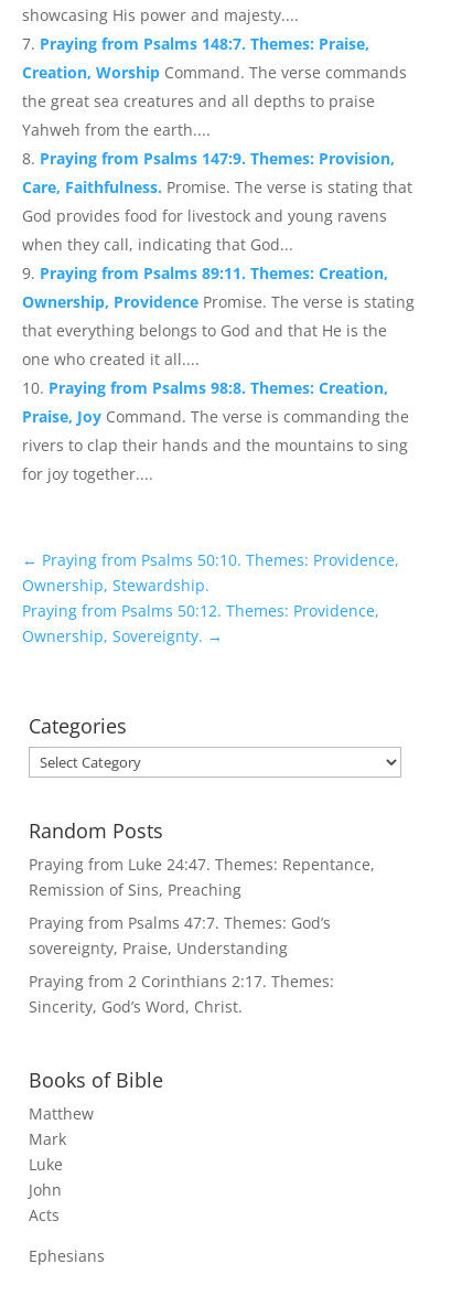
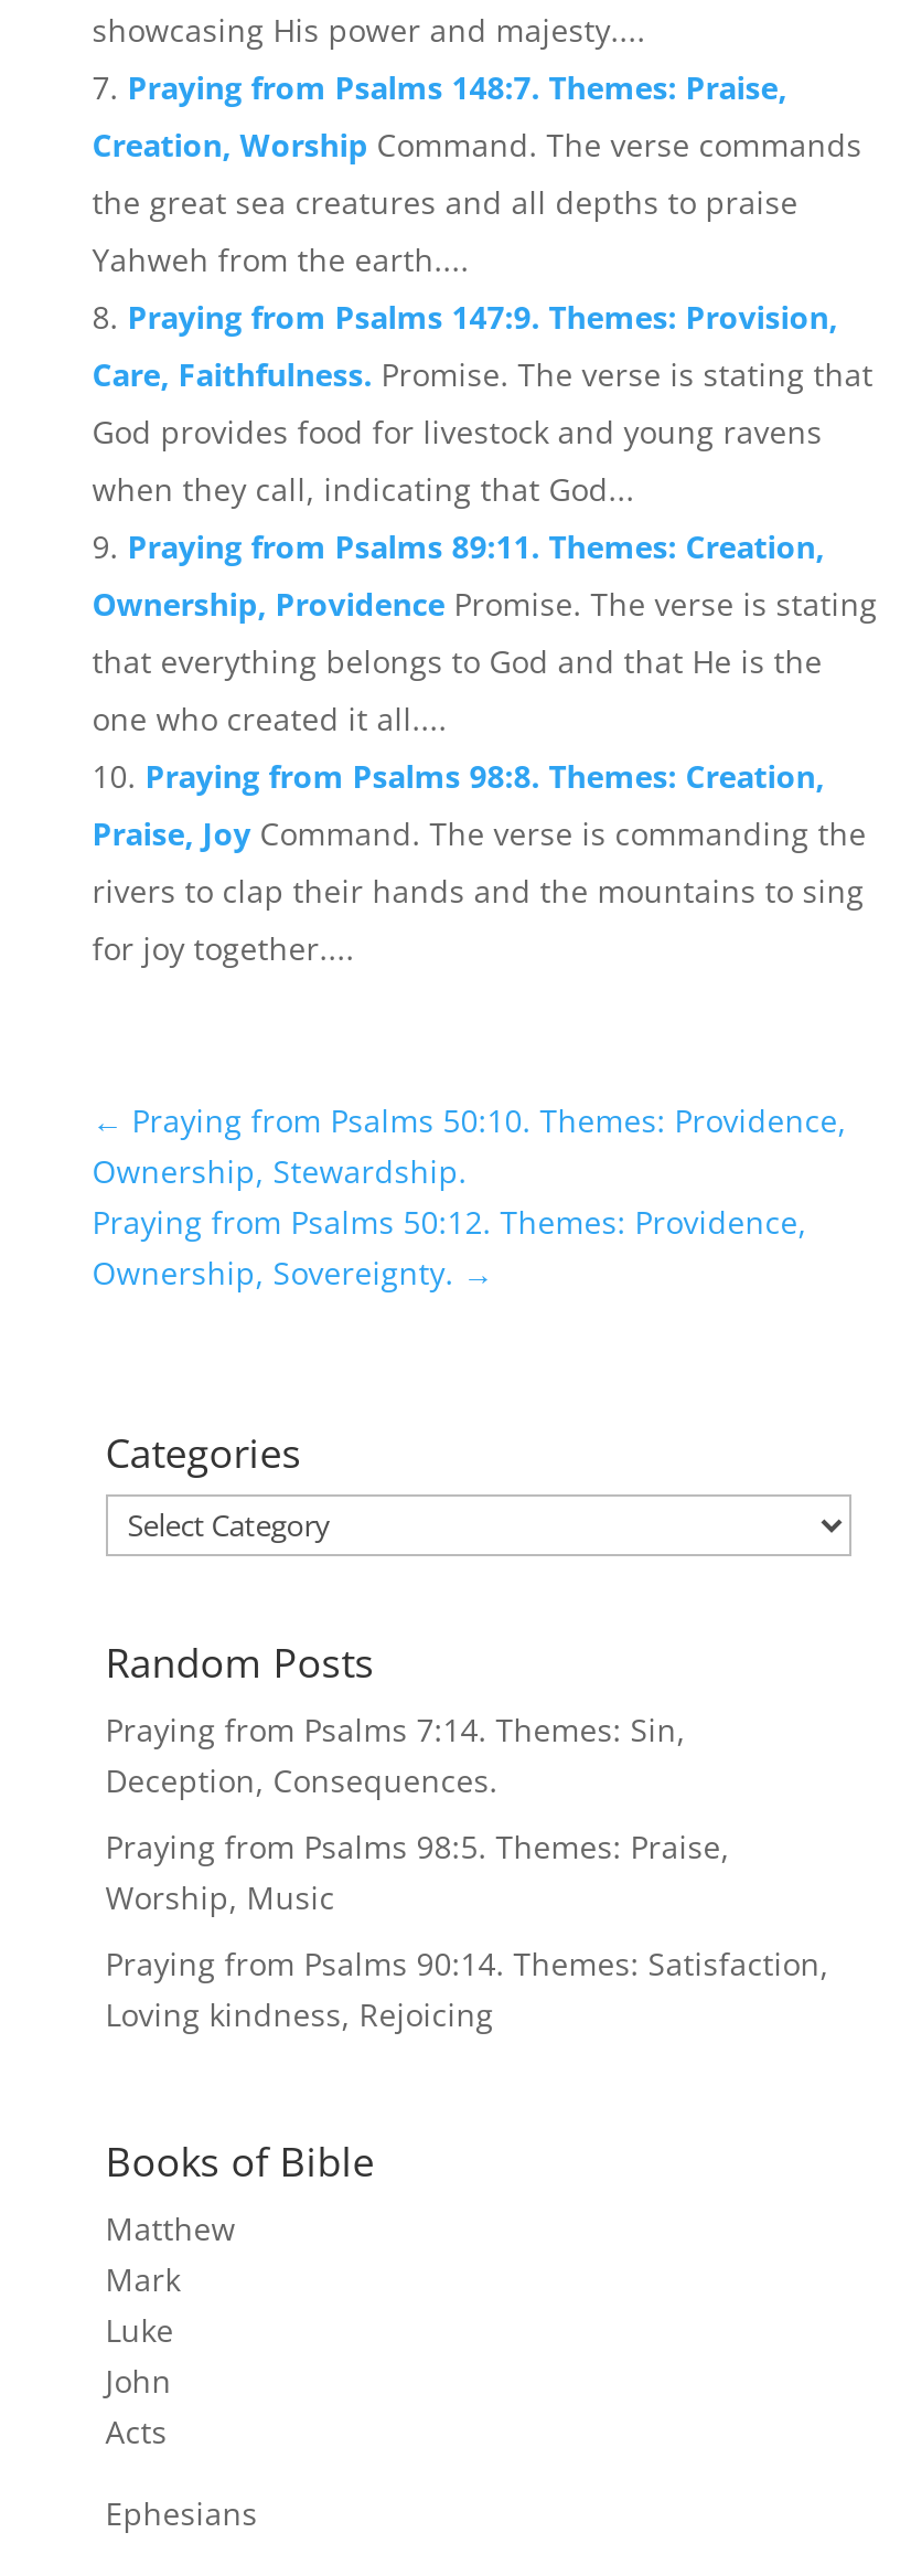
[28,854,375,900] Praying from Luke 24:47. Themes: Repentance, | Remission of Sins, Preaching -> [105,1708,686,1801] Praying from Psalms 7:14. Themes: Sin, | Deception, Consequences.
[28,912,331,958] Praying from Psalms 47:7. Themes: God’s | sovereignty, Praise, Understanding -> [105,1825,730,1918] Praying from Psalms 98:5. Themes: Praise, | Worship, Music
[28,971,334,1017] Praying from 2 Corinthians 2:17. Themes: | Sincerity, God’s Word, Christ. -> [105,1942,829,2035] Praying from Psalms 90:14. Themes: Satisfaction, | Loving kindness, Rejoicing

